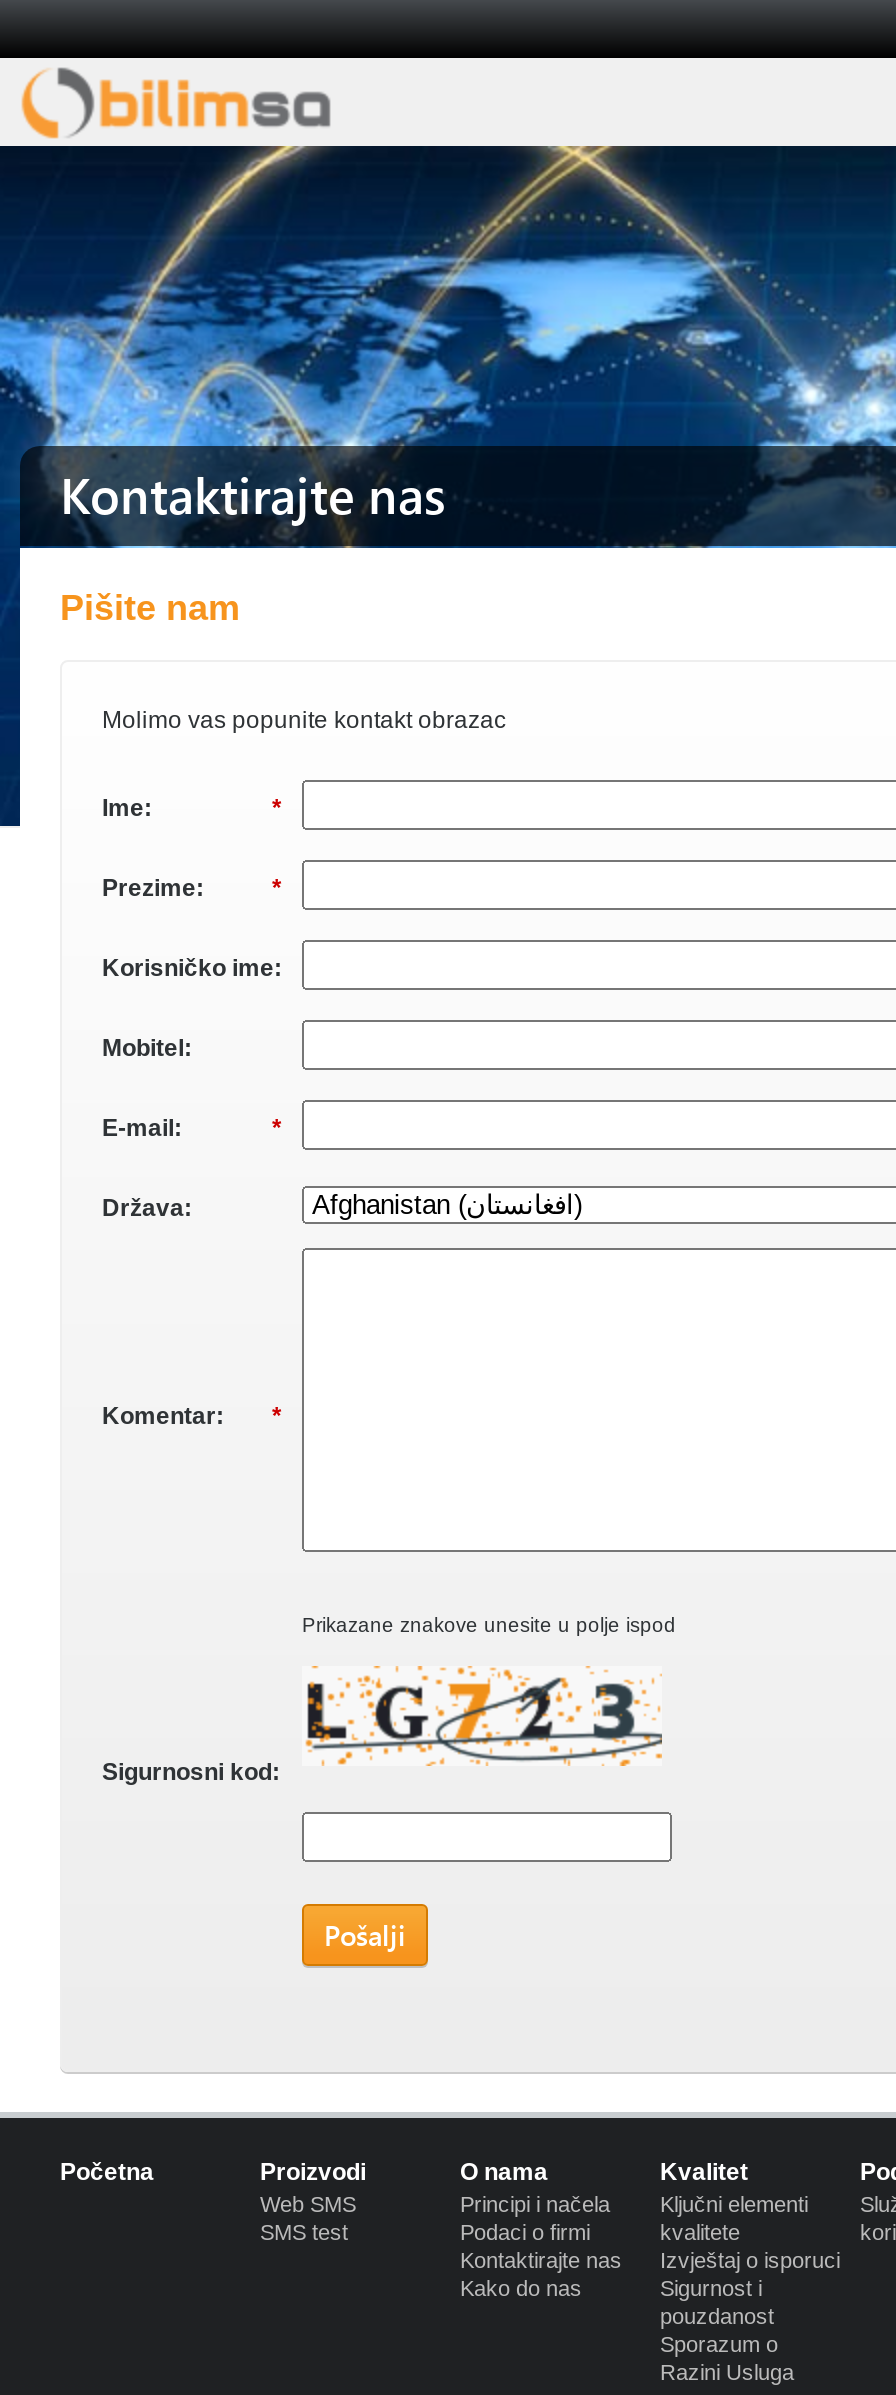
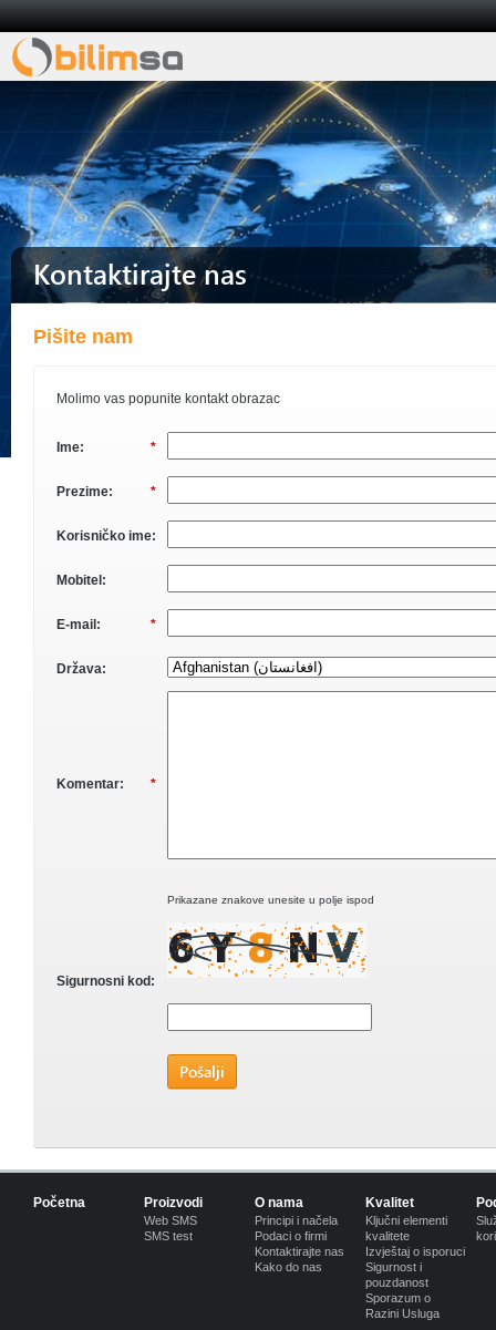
[304,1666,664,1768] [image] -> [168,922,366,978] [image]

